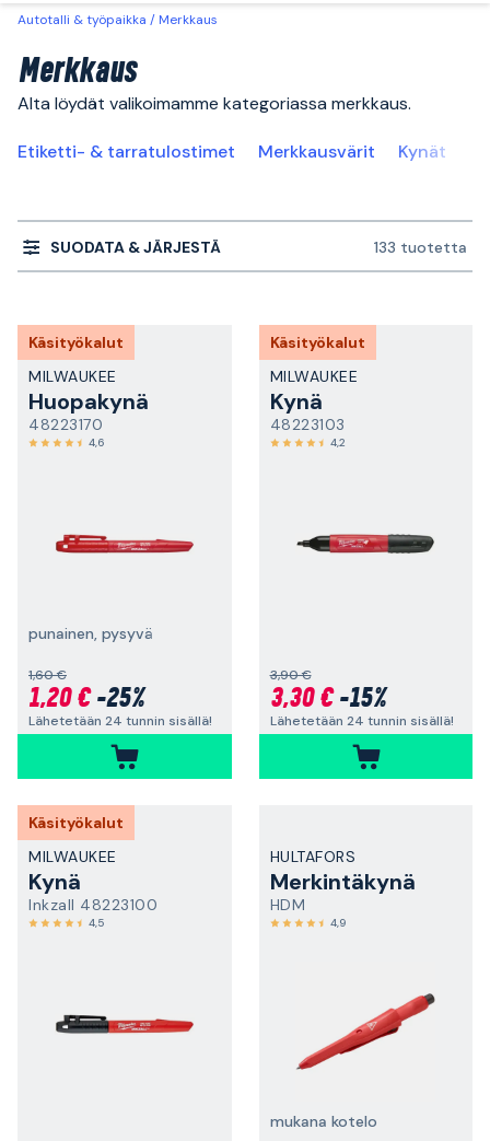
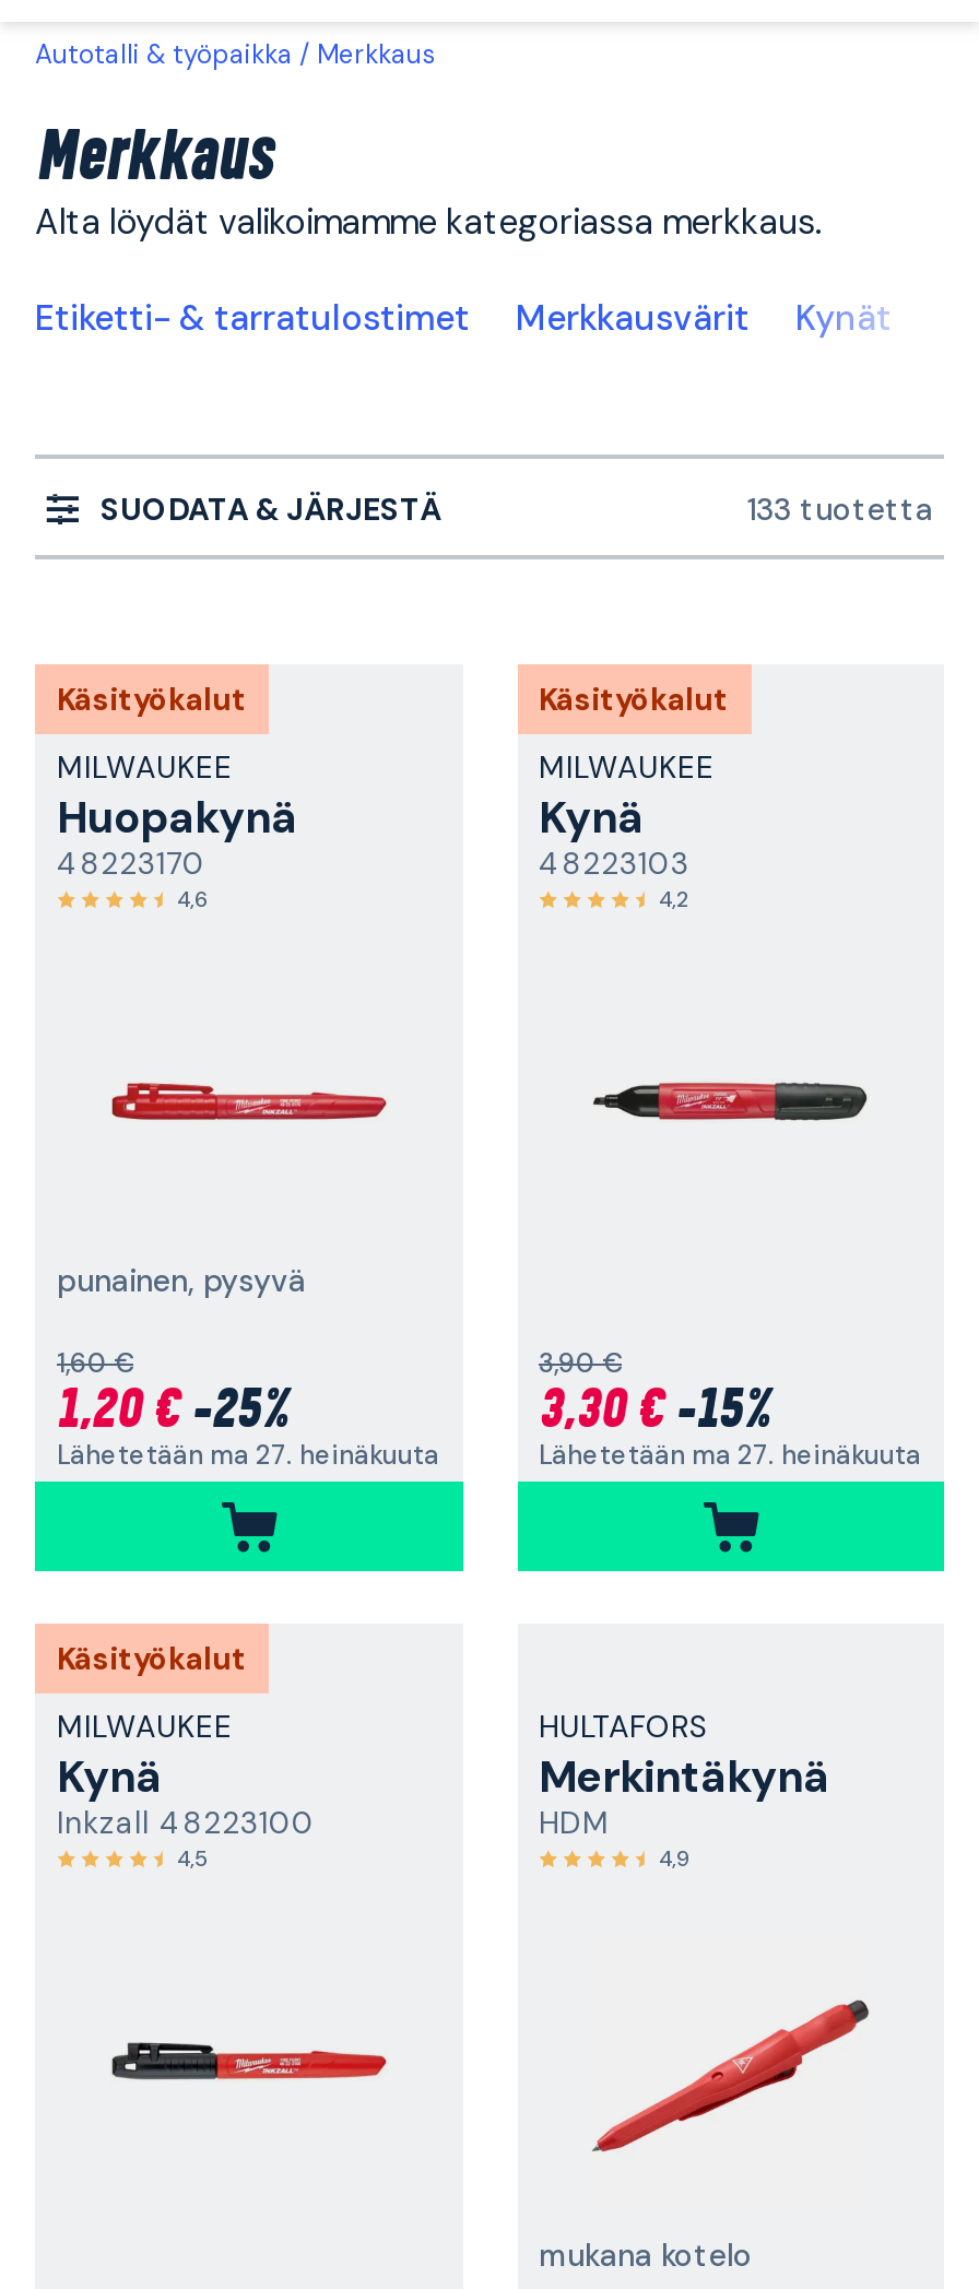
[28,712,212,730] Lähetetään 24 tunnin sisällä! -> [57,1438,439,1473] Lähetetään ma 27. heinäkuuta
[270,712,453,730] Lähetetään 24 tunnin sisällä! -> [539,1438,921,1473] Lähetetään ma 27. heinäkuuta

